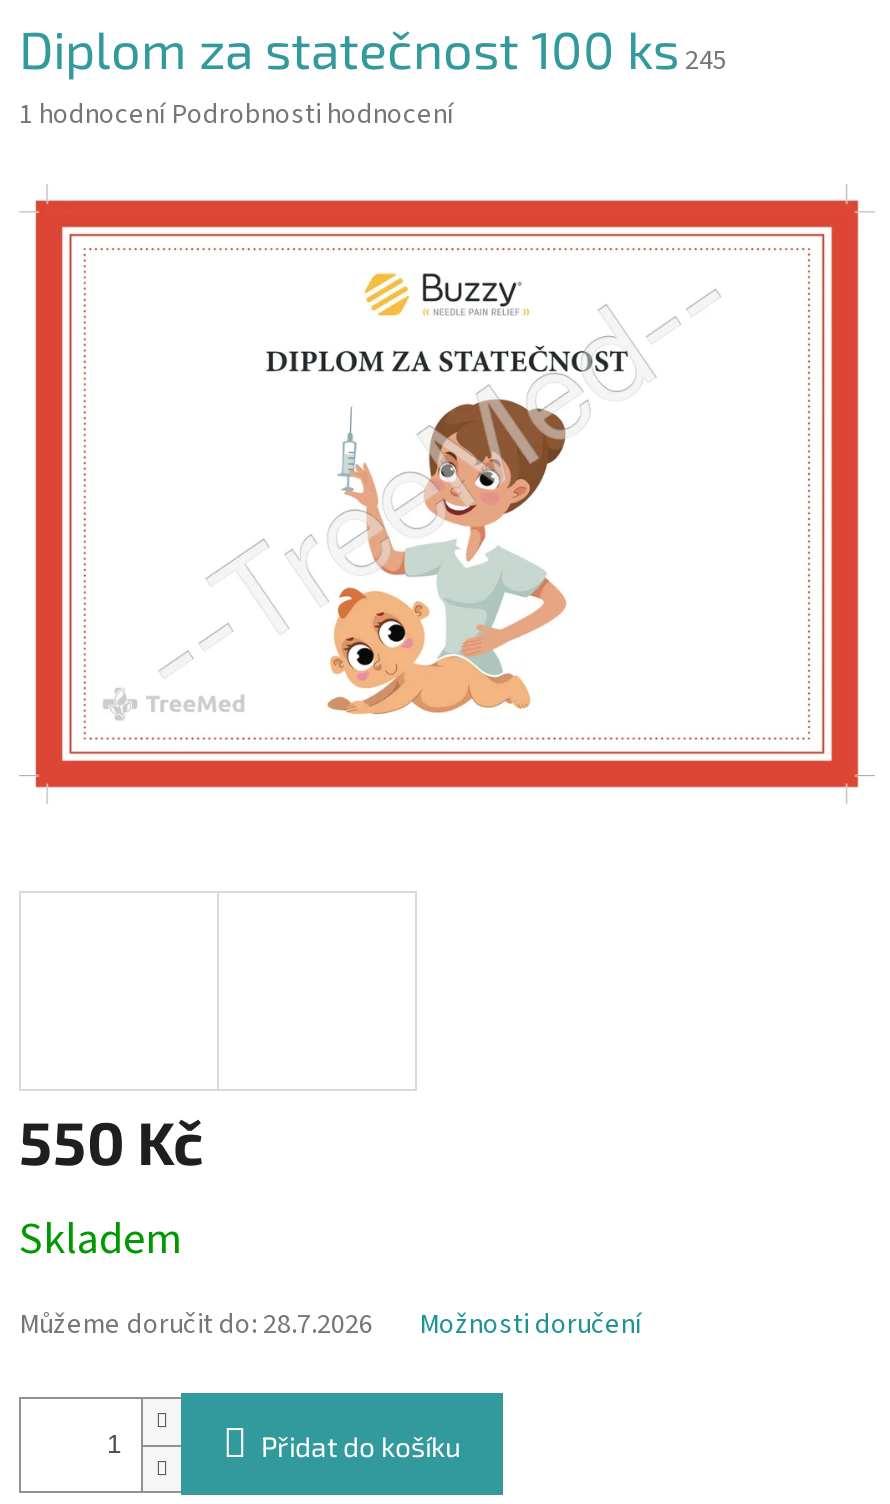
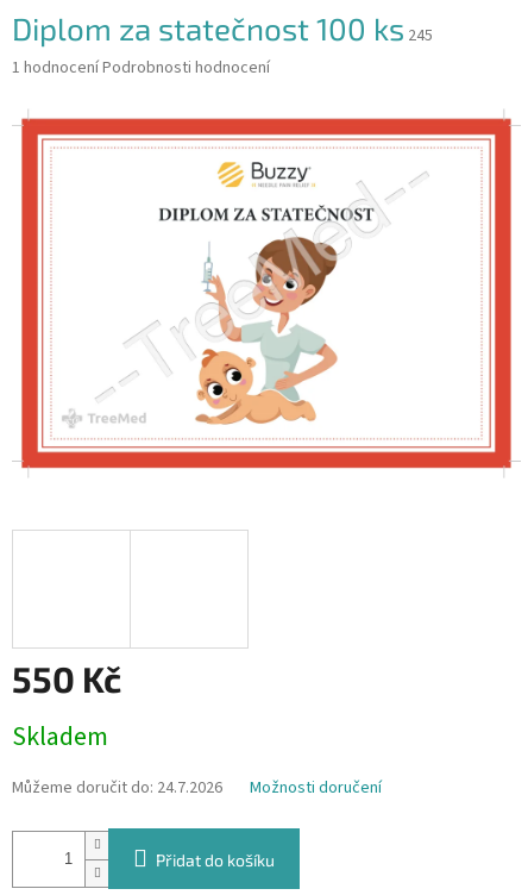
[19,1306,373,1346] Můžeme doručit do: 28.7.2026 -> [12,776,222,800] Můžeme doručit do: 24.7.2026

